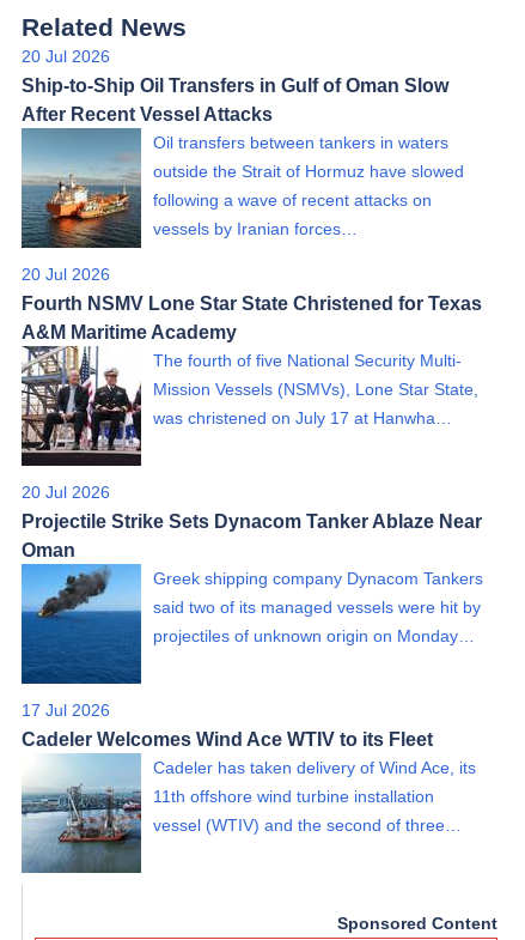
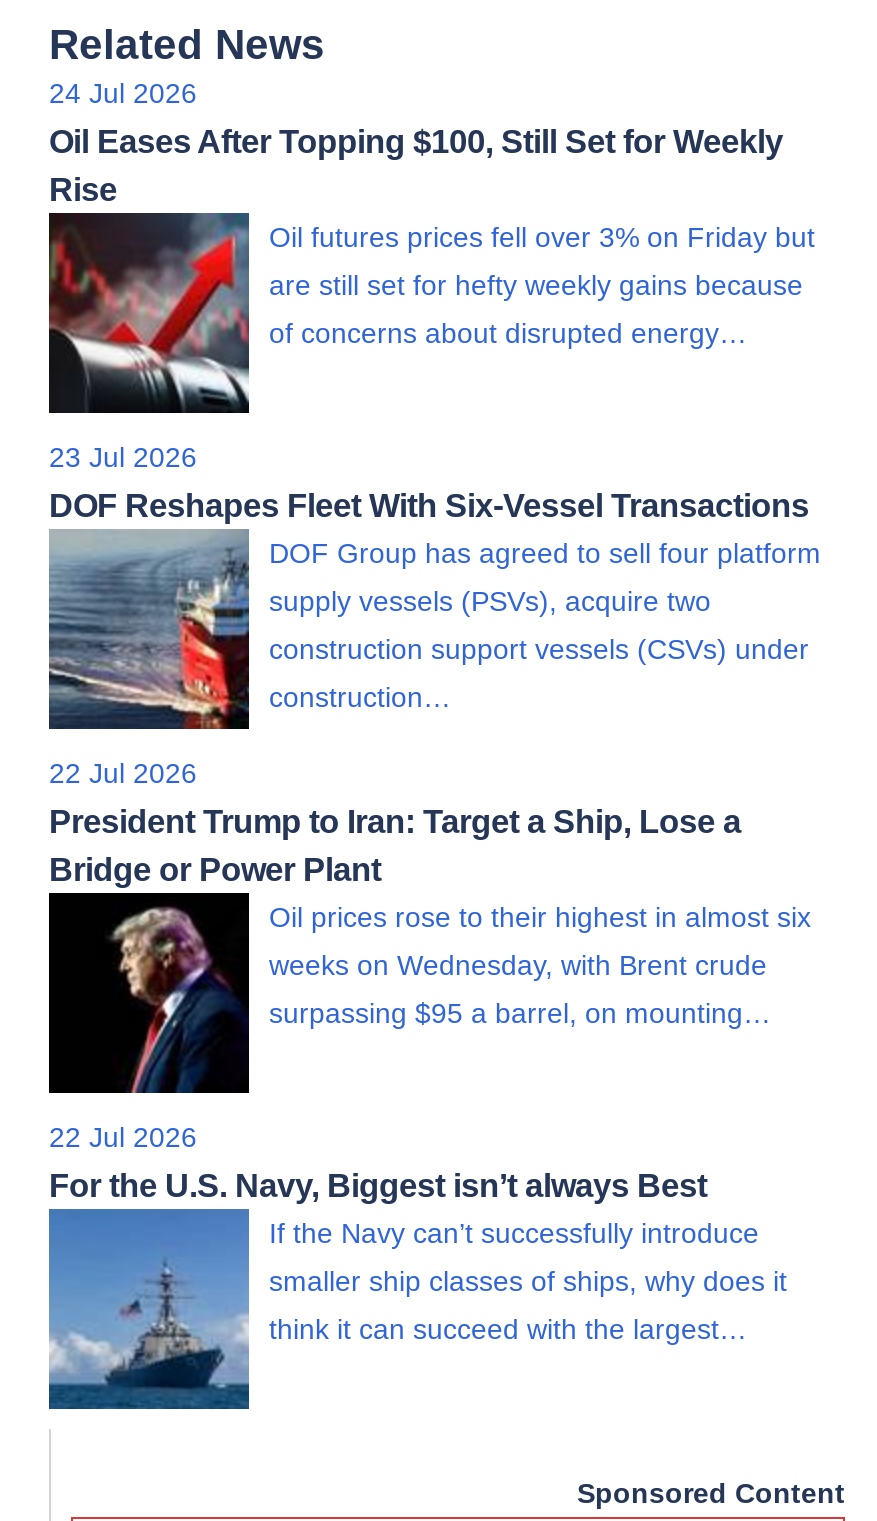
[20,47,448,248] [image] | 20 Jul 2026 | Ship-to-Ship Oil Transfers in Gulf of Oman Slow | After Recent Vessel Attacks | Oil transfers between tankers in waters -> [47,77,815,401] [image] | 24 Jul 2026 | Oil Eases After Topping $100, Still Set for Weekly | Rise | Oil futures prices fell over 3% on Friday but
[153,162,464,181] outside the Strait of Hormuz have slowed -> [269,269,803,301] are still set for hefty weekly gains because
[153,190,432,210] following a wave of recent attacks on -> [269,317,747,349] of concerns about disrupted energy…
[153,219,358,238] vessels by Iranian forces… -> [49,441,821,569] 23 Jul 2026 | DOF Reshapes Fleet With Six-Vessel Transactions | DOF Group has agreed to sell four platform
[20,265,482,462] [image] | 20 Jul 2026 | Fourth NSMV Lone Star State Christened for Texas | A&M Maritime Academy | The fourth of five National Security Multi- -> [47,585,711,731] [image] | supply vessels (PSVs), acquire two
[153,380,478,399] Mission Vessels (NSMVs), Lone Star State, -> [269,633,809,665] construction support vessels (CSVs) under
[153,408,452,427] was christened on July 17 at Hanwha… -> [269,681,451,713] construction…
[20,483,483,685] [image] | 20 Jul 2026 | Projectile Strike Sets Dynacom Tanker Ablaze Near | Oman | Greek shipping company Dynacom Tankers -> [47,757,811,1095] [image] | 22 Jul 2026 | President Trump to Iran: Target a Ship, Lose a | Bridge or Power Plant | Oil prices rose to their highest in almost six
[153,598,481,617] said two of its managed vessels were hit by -> [269,949,767,981] weeks on Wednesday, with Brent crude
[153,626,475,645] projectiles of unknown origin on Monday… -> [269,997,771,1029] surpassing $95 a barrel, on mounting…
[22,701,476,777] 17 Jul 2026 | Cadeler Welcomes Wind Ace WTIV to its Fleet | Cadeler has taken delivery of Wind Ace, its -> [49,1121,759,1249] 22 Jul 2026 | For the U.S. Navy, Biggest isn’t always Best | If the Navy can’t successfully introduce
[22,759,434,873] [image] | 11th offshore wind turbine installation -> [49,1265,787,1409] [image] | smaller ship classes of ships, why does it
[153,815,462,835] vessel (WTIV) and the second of three… -> [269,1313,747,1345] think it can succeed with the largest…

